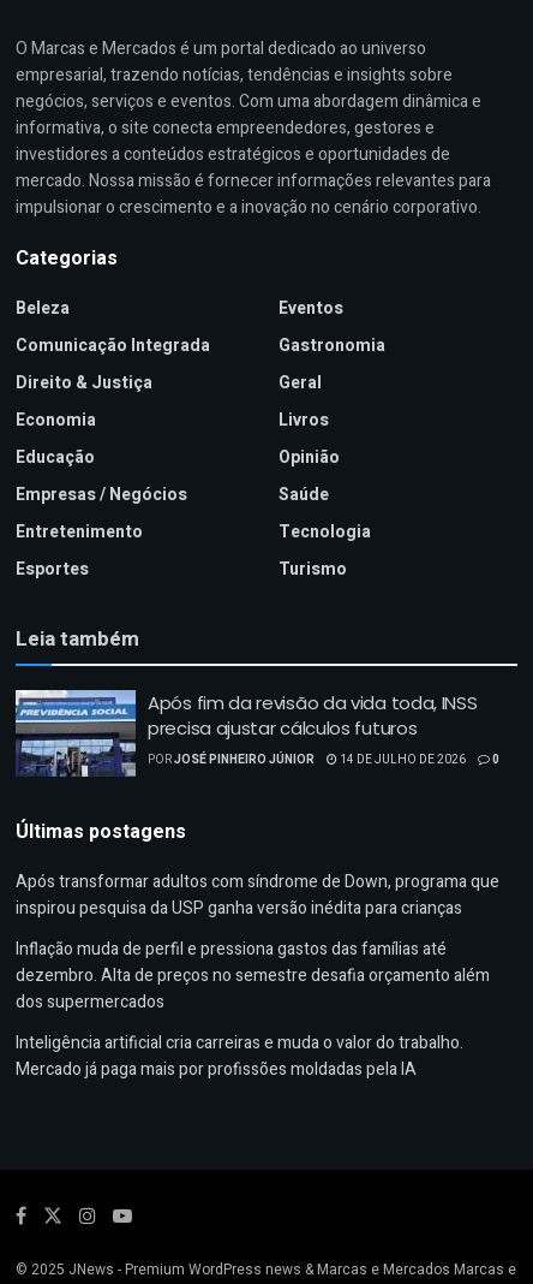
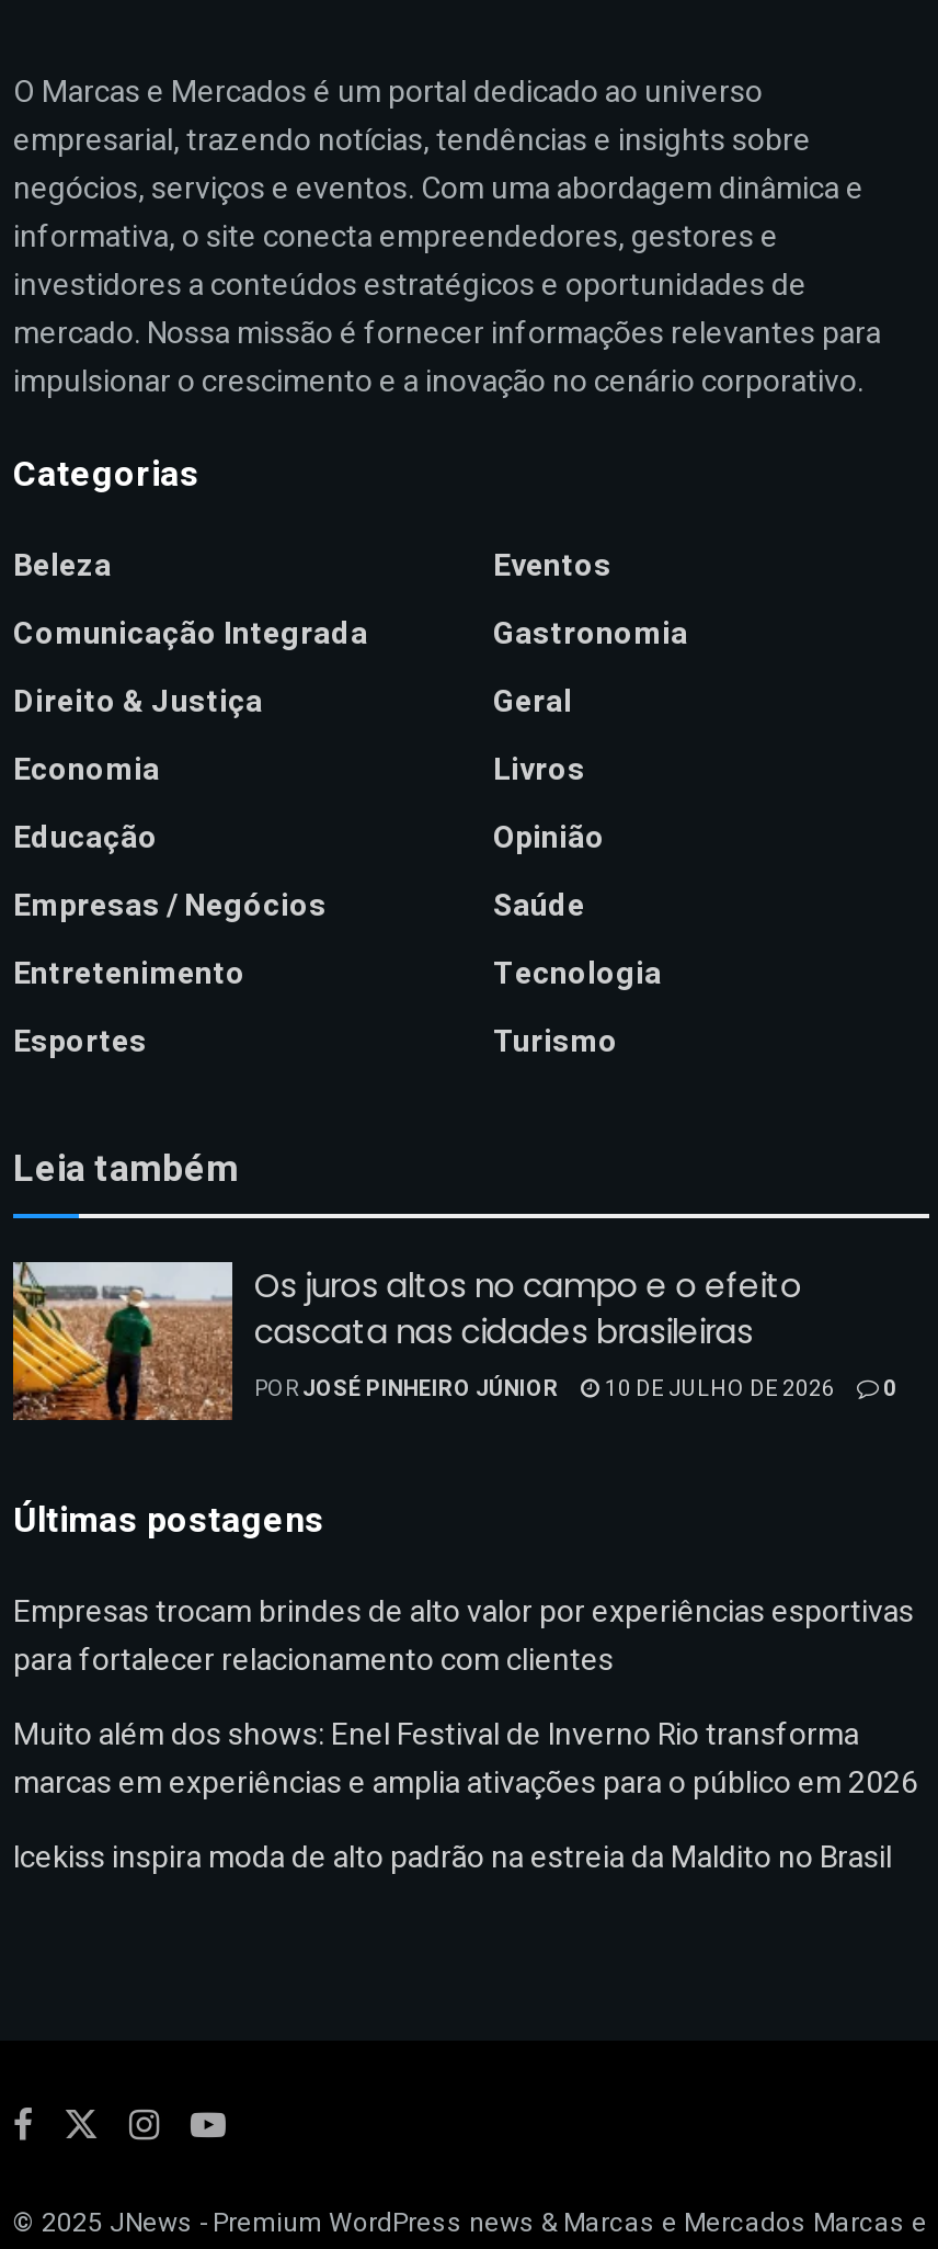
[14,690,477,778] [image] | Após fim da revisão da vida toda, INSS | precisa ajustar cálculos futuros -> [11,1260,802,1422] [image] | Os juros altos no campo e o efeito | cascata nas cidades brasileiras
[148,752,499,768] POR JOSÉ PINHEIRO JÚNIOR 14 DE JULHO DE 2026 0 -> [254,1374,896,1405] POR JOSÉ PINHEIRO JÚNIOR 10 DE JULHO DE 2026 0
[16,869,499,920] Após transformar adultos com síndrome de Down, programa que | inspirou pesquisa da USP ganha versão inédita para crianças -> [13,1588,914,1682] Empresas trocam brindes de alto valor por experiências esportivas | para fortalecer relacionamento com clientes
[16,936,490,1014] Inflação muda de perfil e pressiona gastos das famílias até | dezembro. Alta de preços no semestre desafia orçamento além | dos supermercados -> [13,1711,918,1805] Muito além dos shows: Enel Festival de Inverno Rio transforma | marcas em experiências e amplia ativações para o público em 2026
[16,1030,463,1082] Inteligência artificial cria carreiras e muda o valor do trabalho. | Mercado já paga mais por profissões moldadas pela IA -> [13,1834,892,1880] Icekiss inspira moda de alto padrão na estreia da Maldito no Brasil

